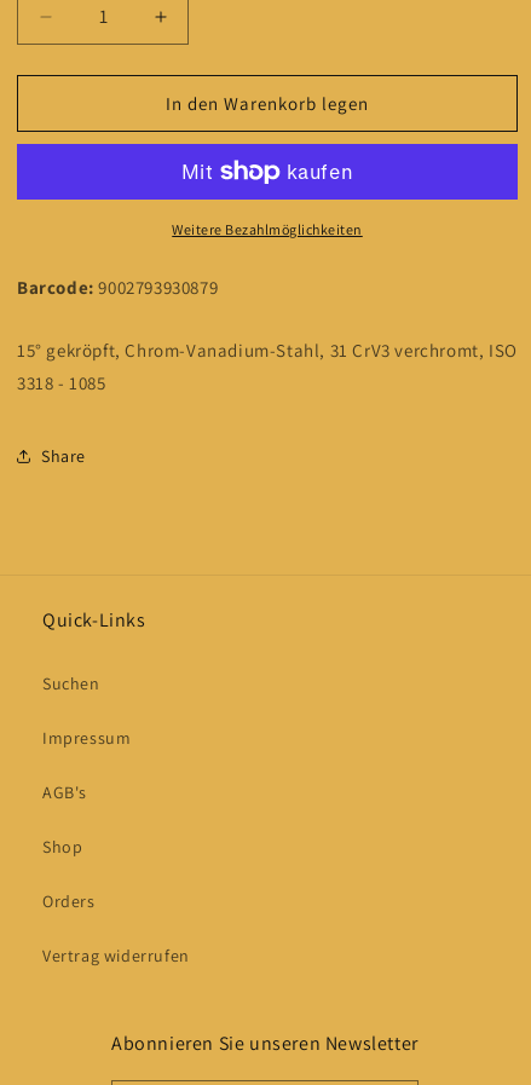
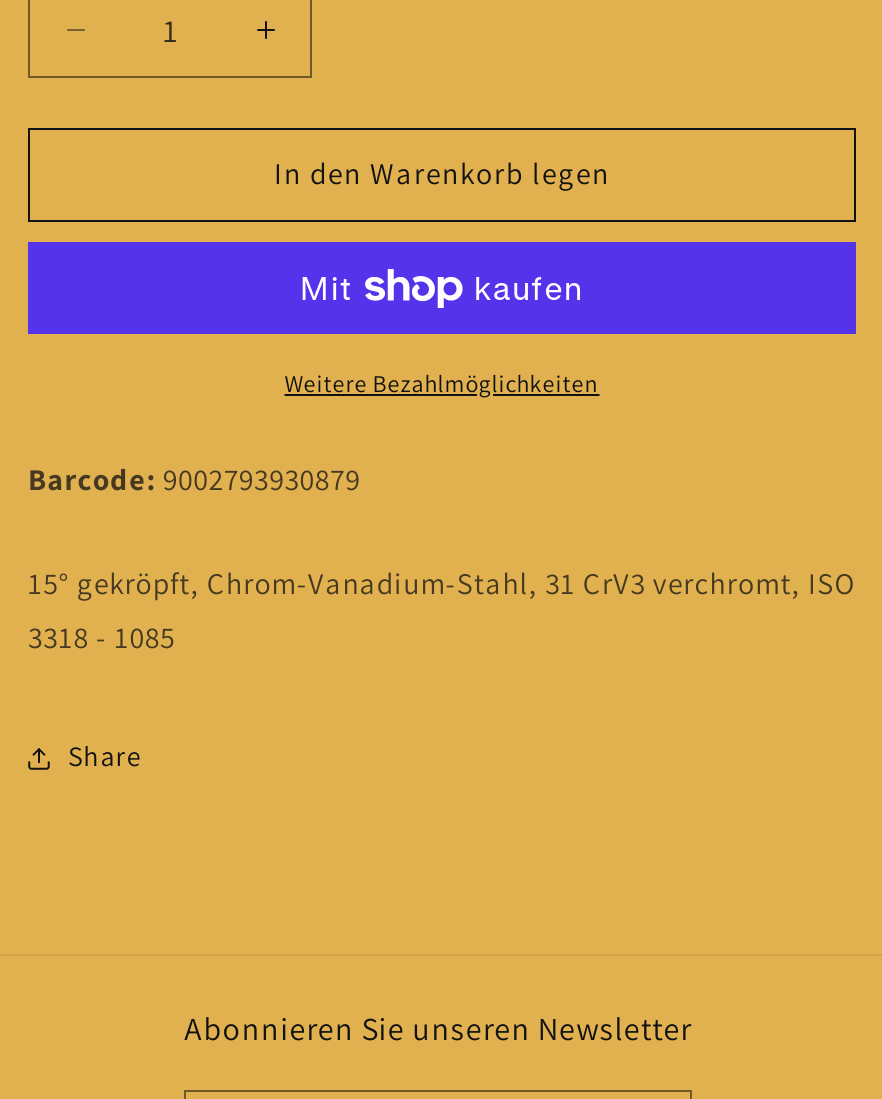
[42,608,190,967] Quick-Links | Suchen | Impressum | AGB's | Shop | Orders | Vertrag widerrufen -> none

